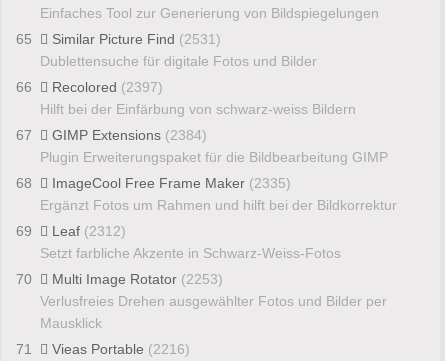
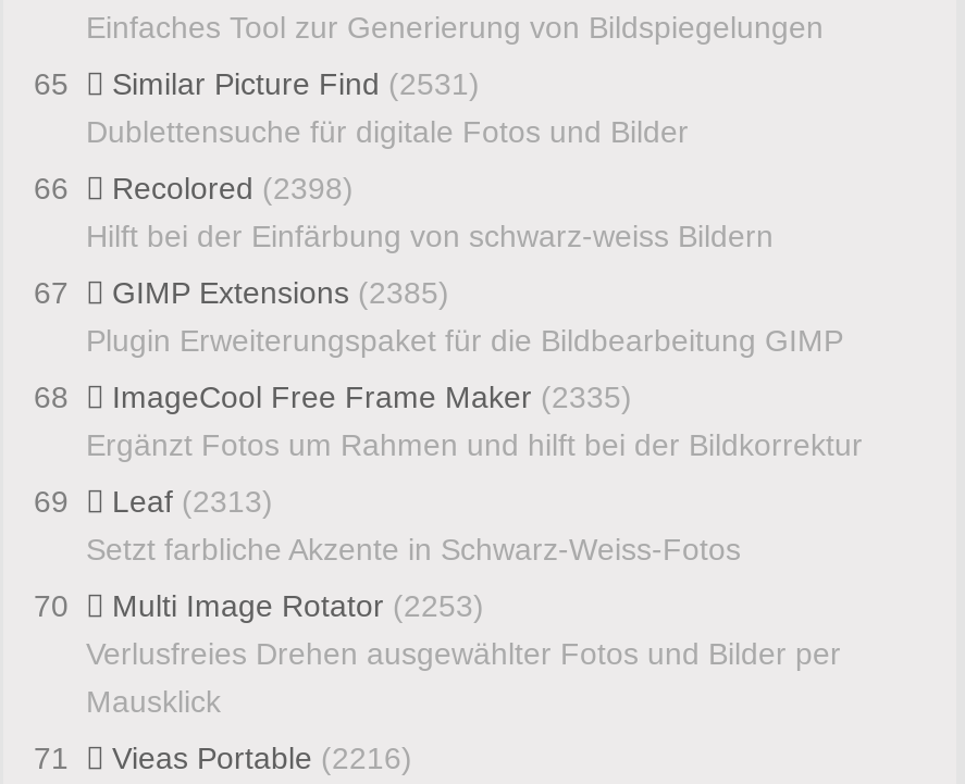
[16,79,163,95] 66 Recolored (2397) -> [34,170,353,205] 66 Recolored (2398)
[48,127,207,143] GIMP Extensions (2384) -> [103,275,449,309] GIMP Extensions (2385)
[16,223,126,239] 69 Leaf (2312) -> [34,483,273,518] 69 Leaf (2313)

